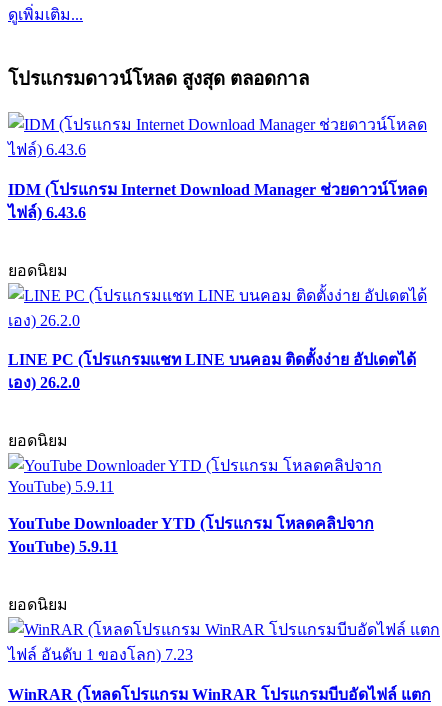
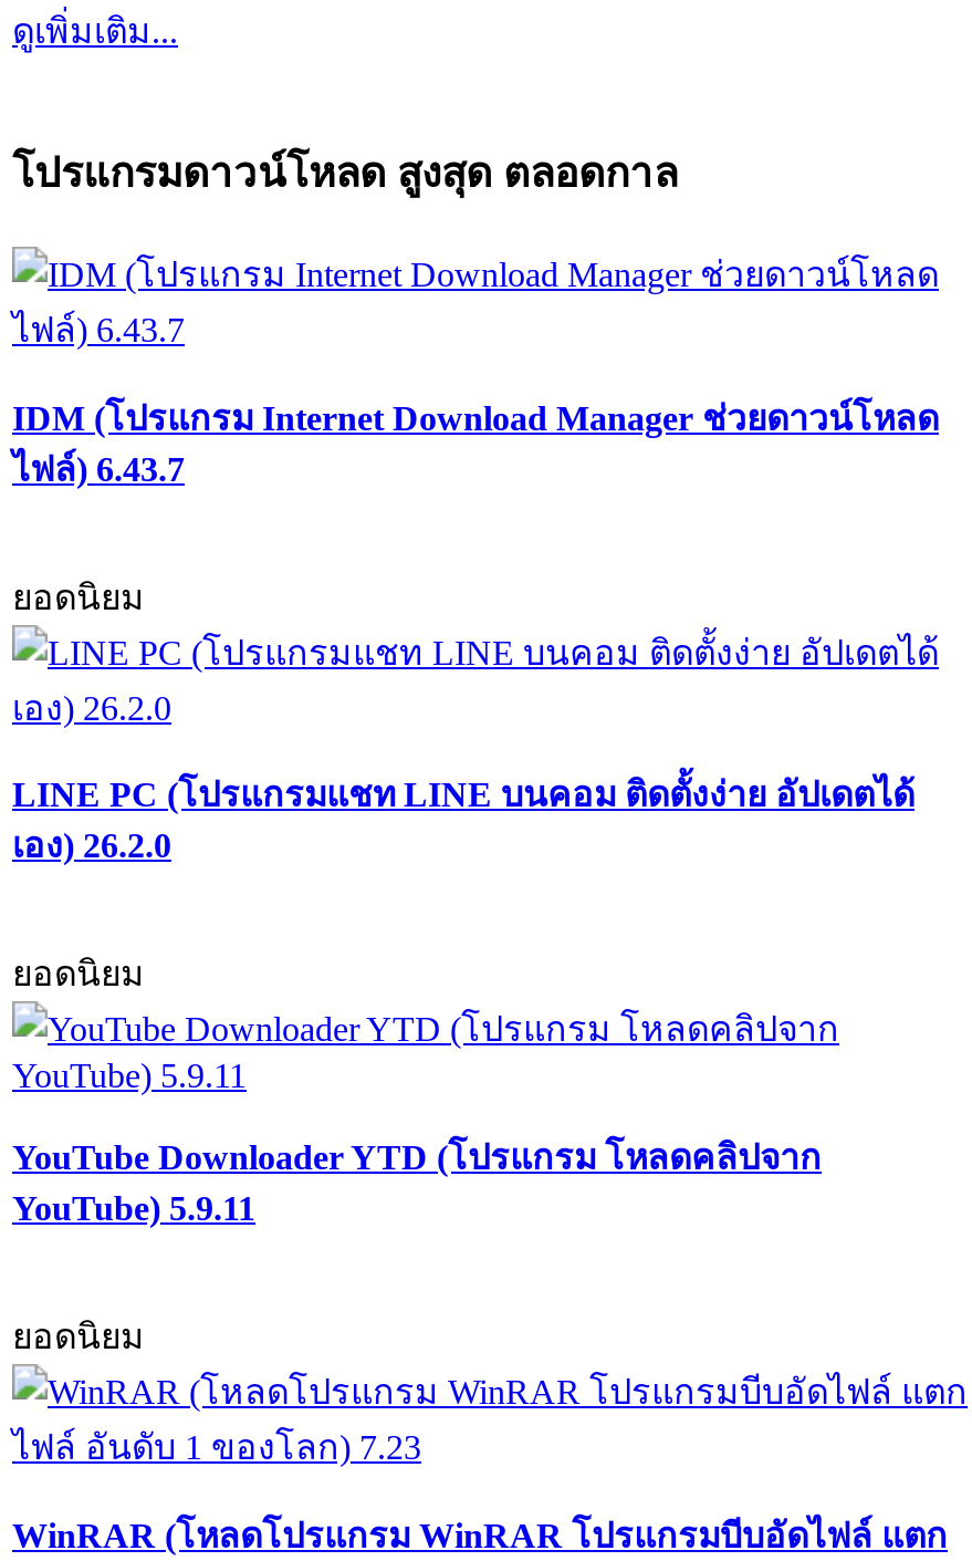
[8,204,86,221] ไฟล์) 6.43.6 -> [12,449,185,487] ไฟล์) 6.43.7

